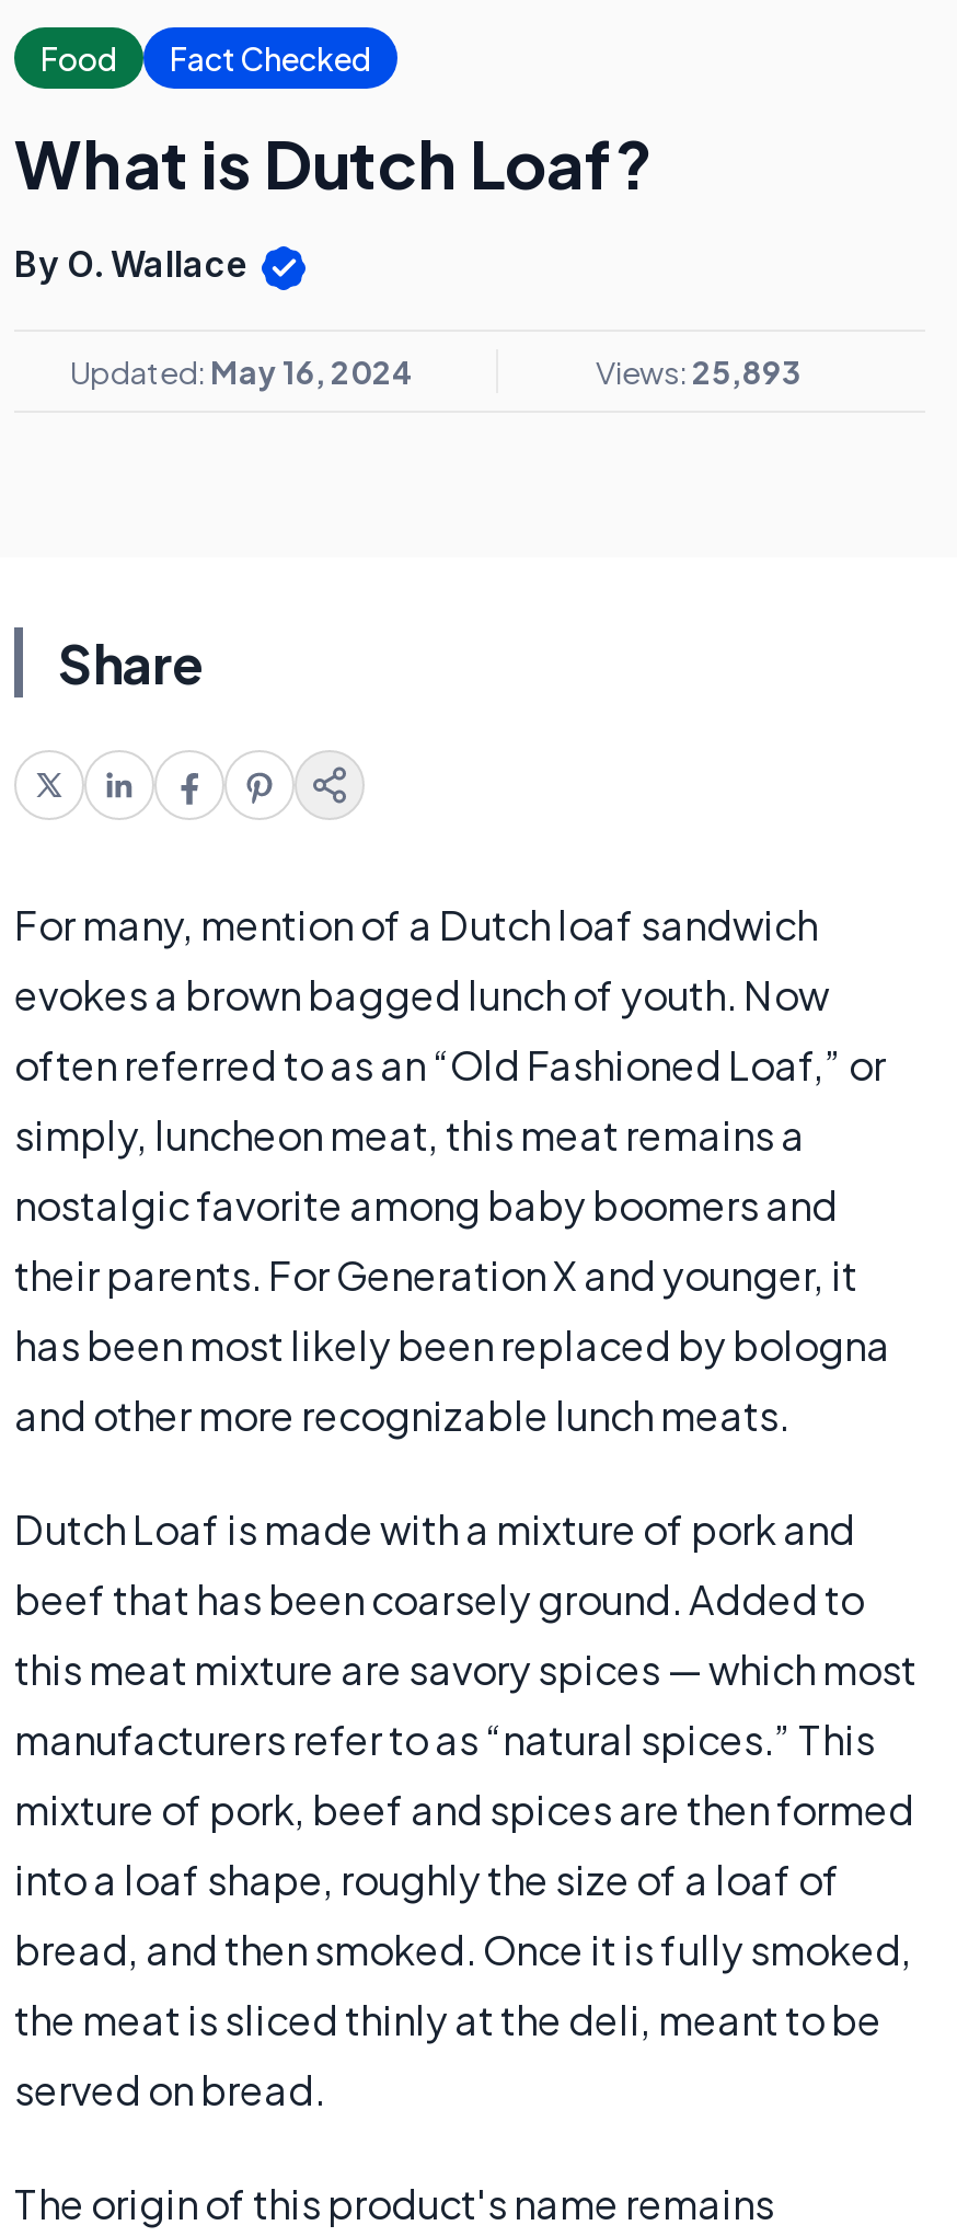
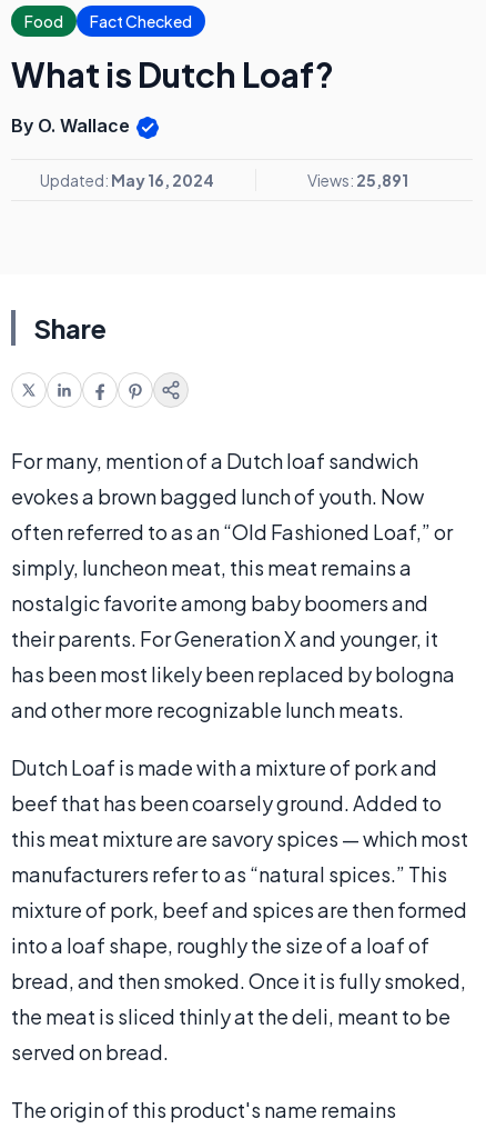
[596,351,802,390] Views: 25,893 -> [307,170,408,190] Views: 25,891

